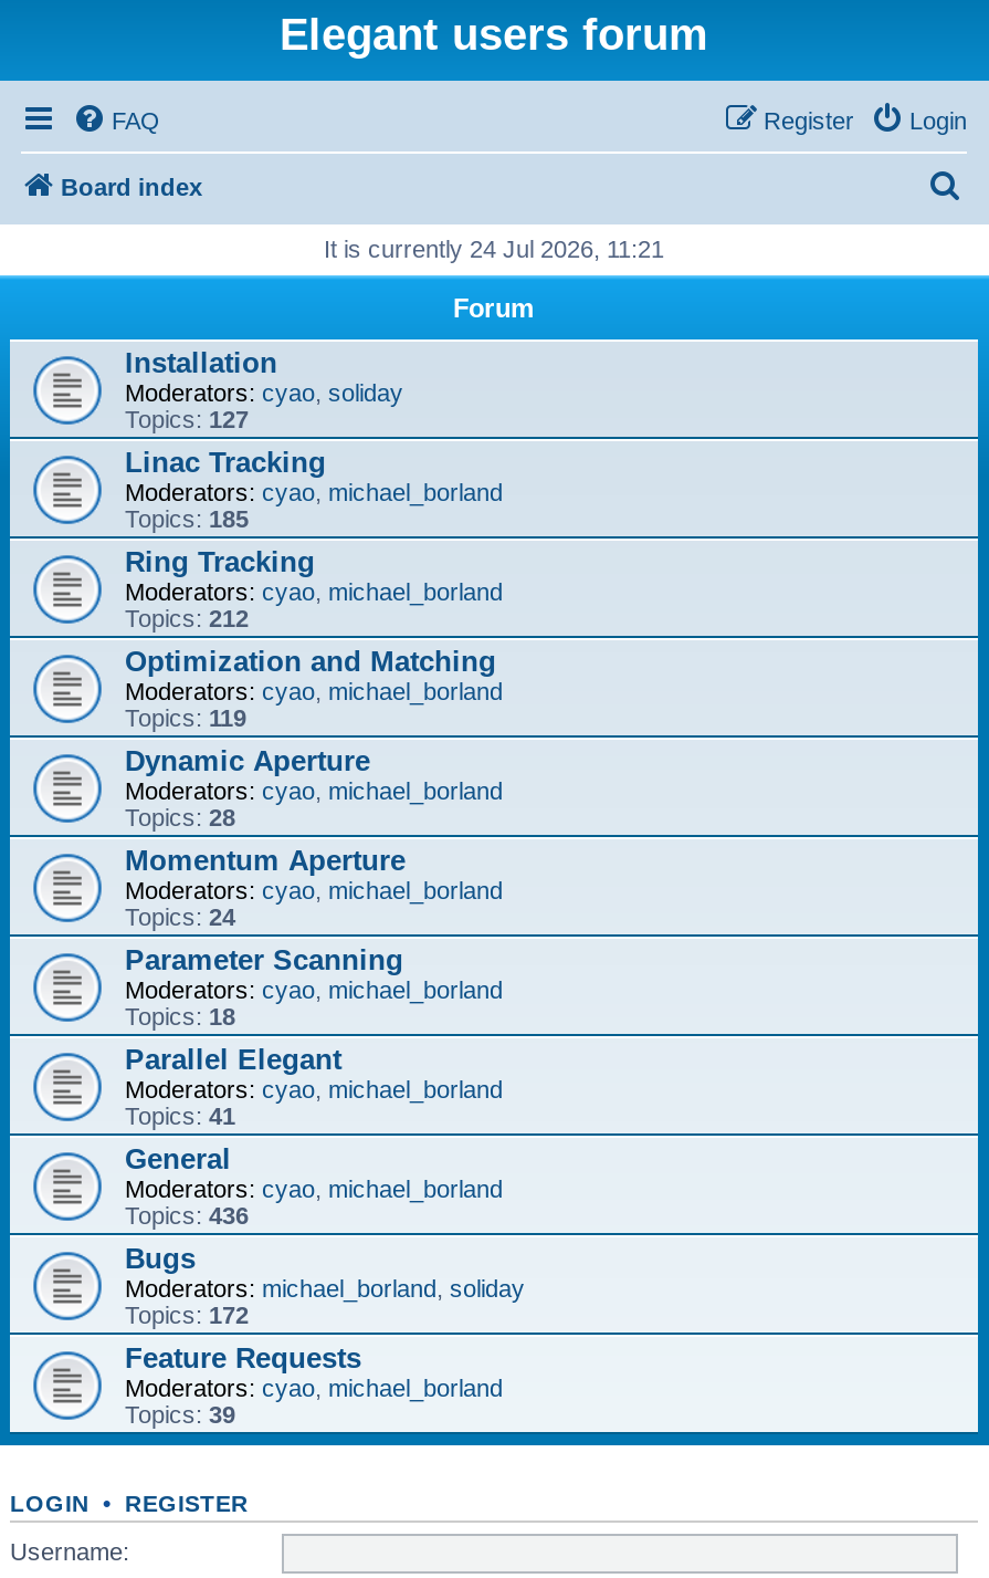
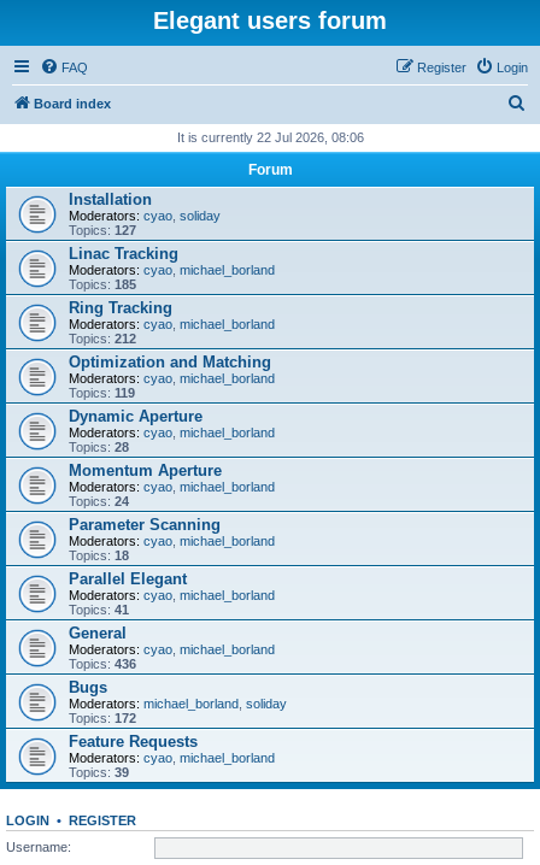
[324,236,664,262] It is currently 24 Jul 2026, 11:21 -> [177,130,363,145] It is currently 22 Jul 2026, 08:06

